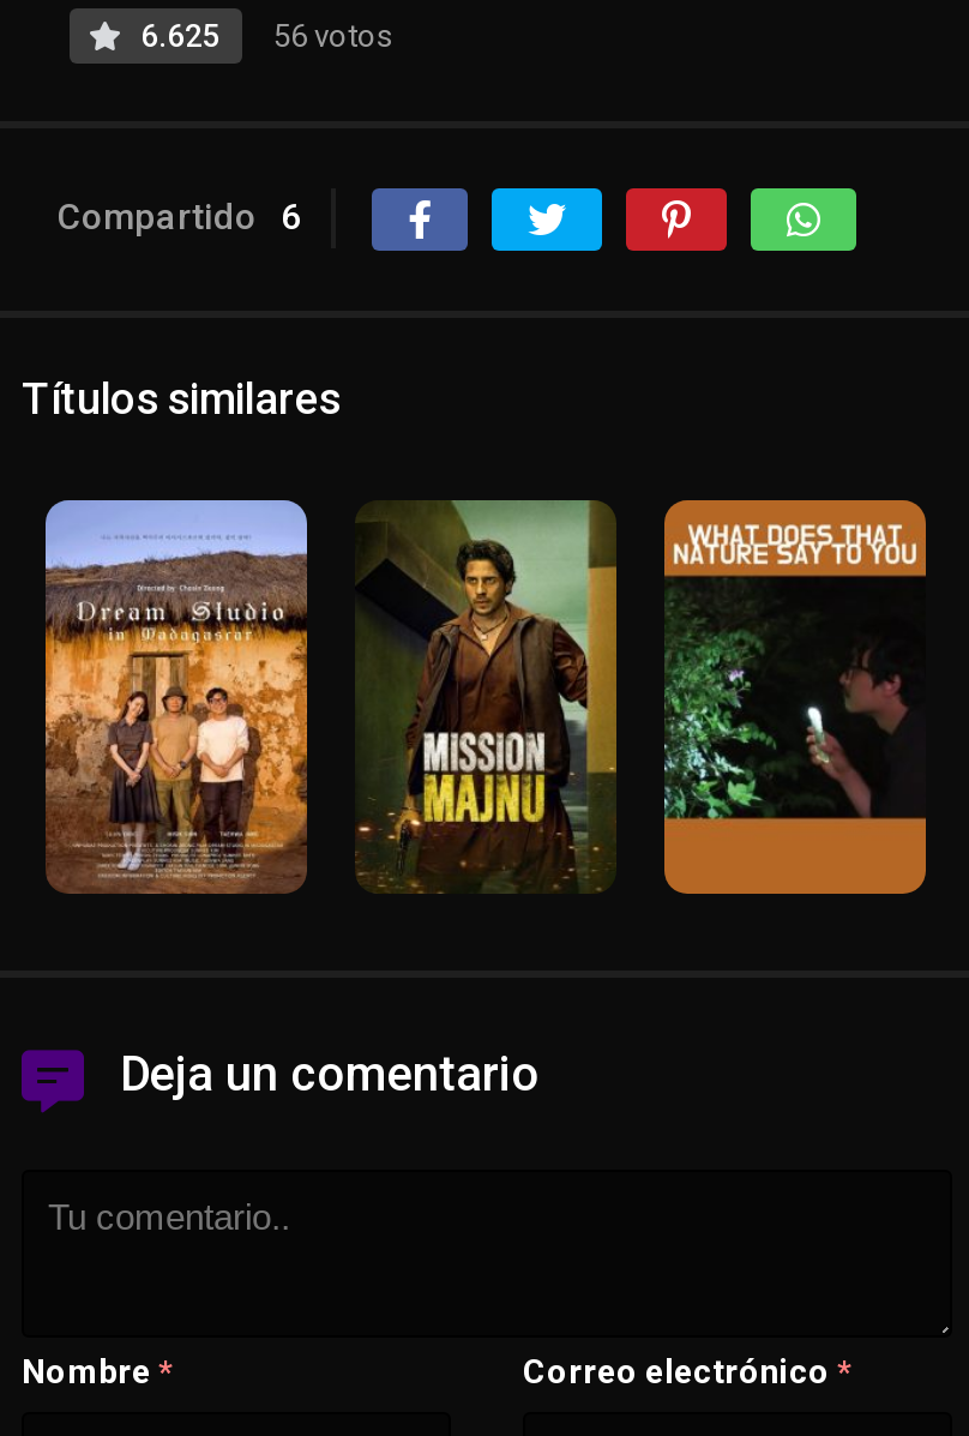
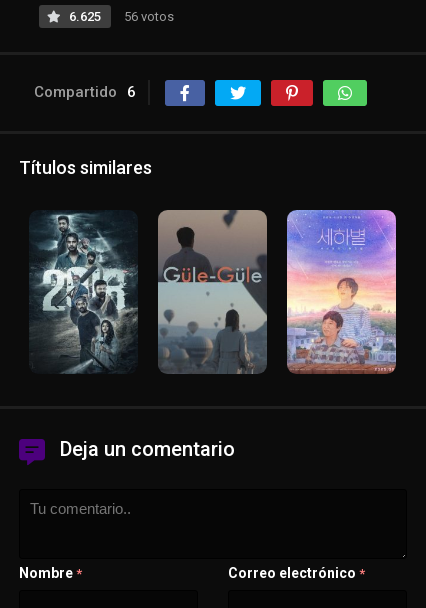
[43,498,309,896] [image] -> [29,210,138,374] [image]
[355,500,619,894] [image] -> [157,209,268,374] [image]
[662,498,928,894] [image] -> [286,209,397,374] [image]

